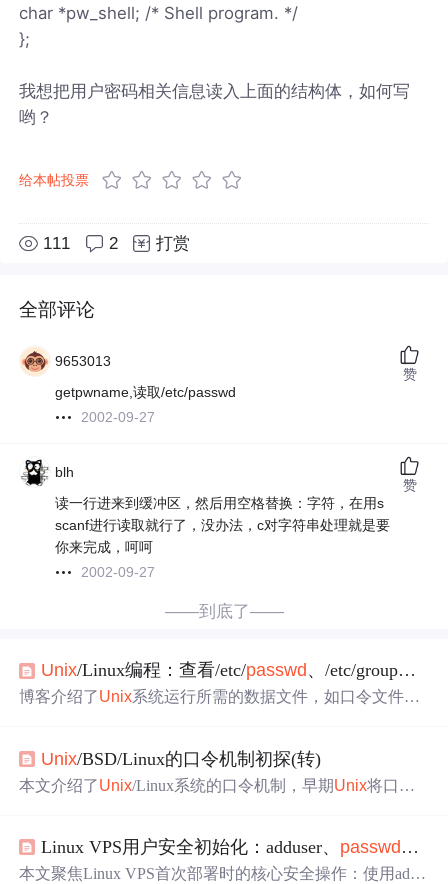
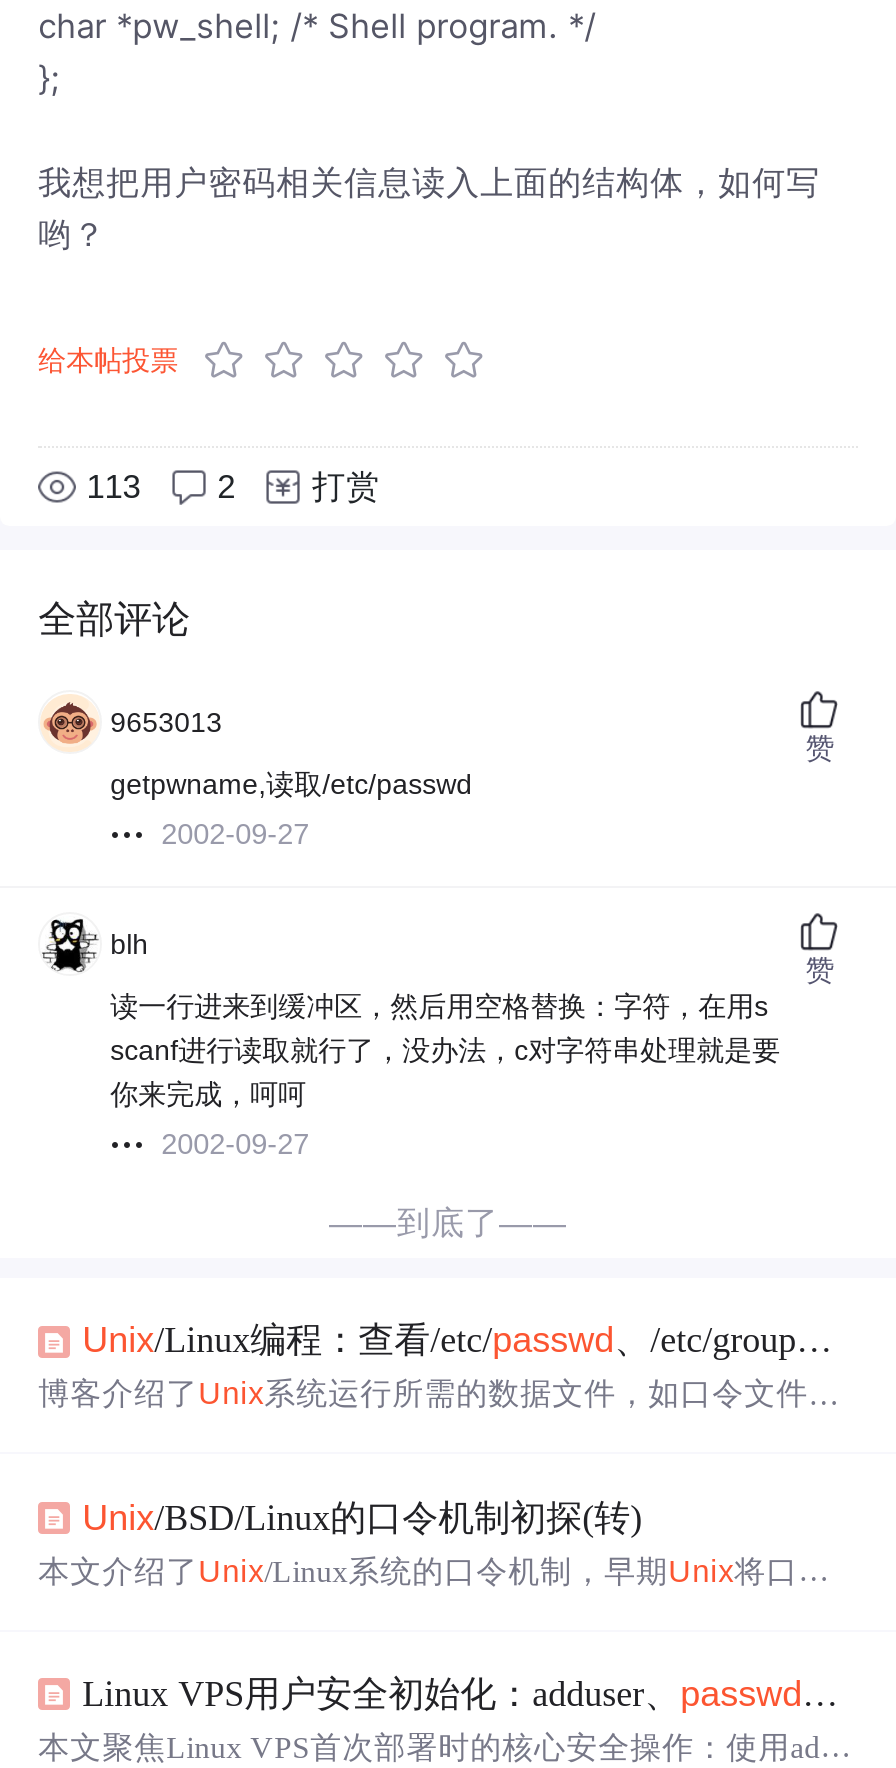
[43,234,70,253] 111 -> [86,469,140,507] 113

